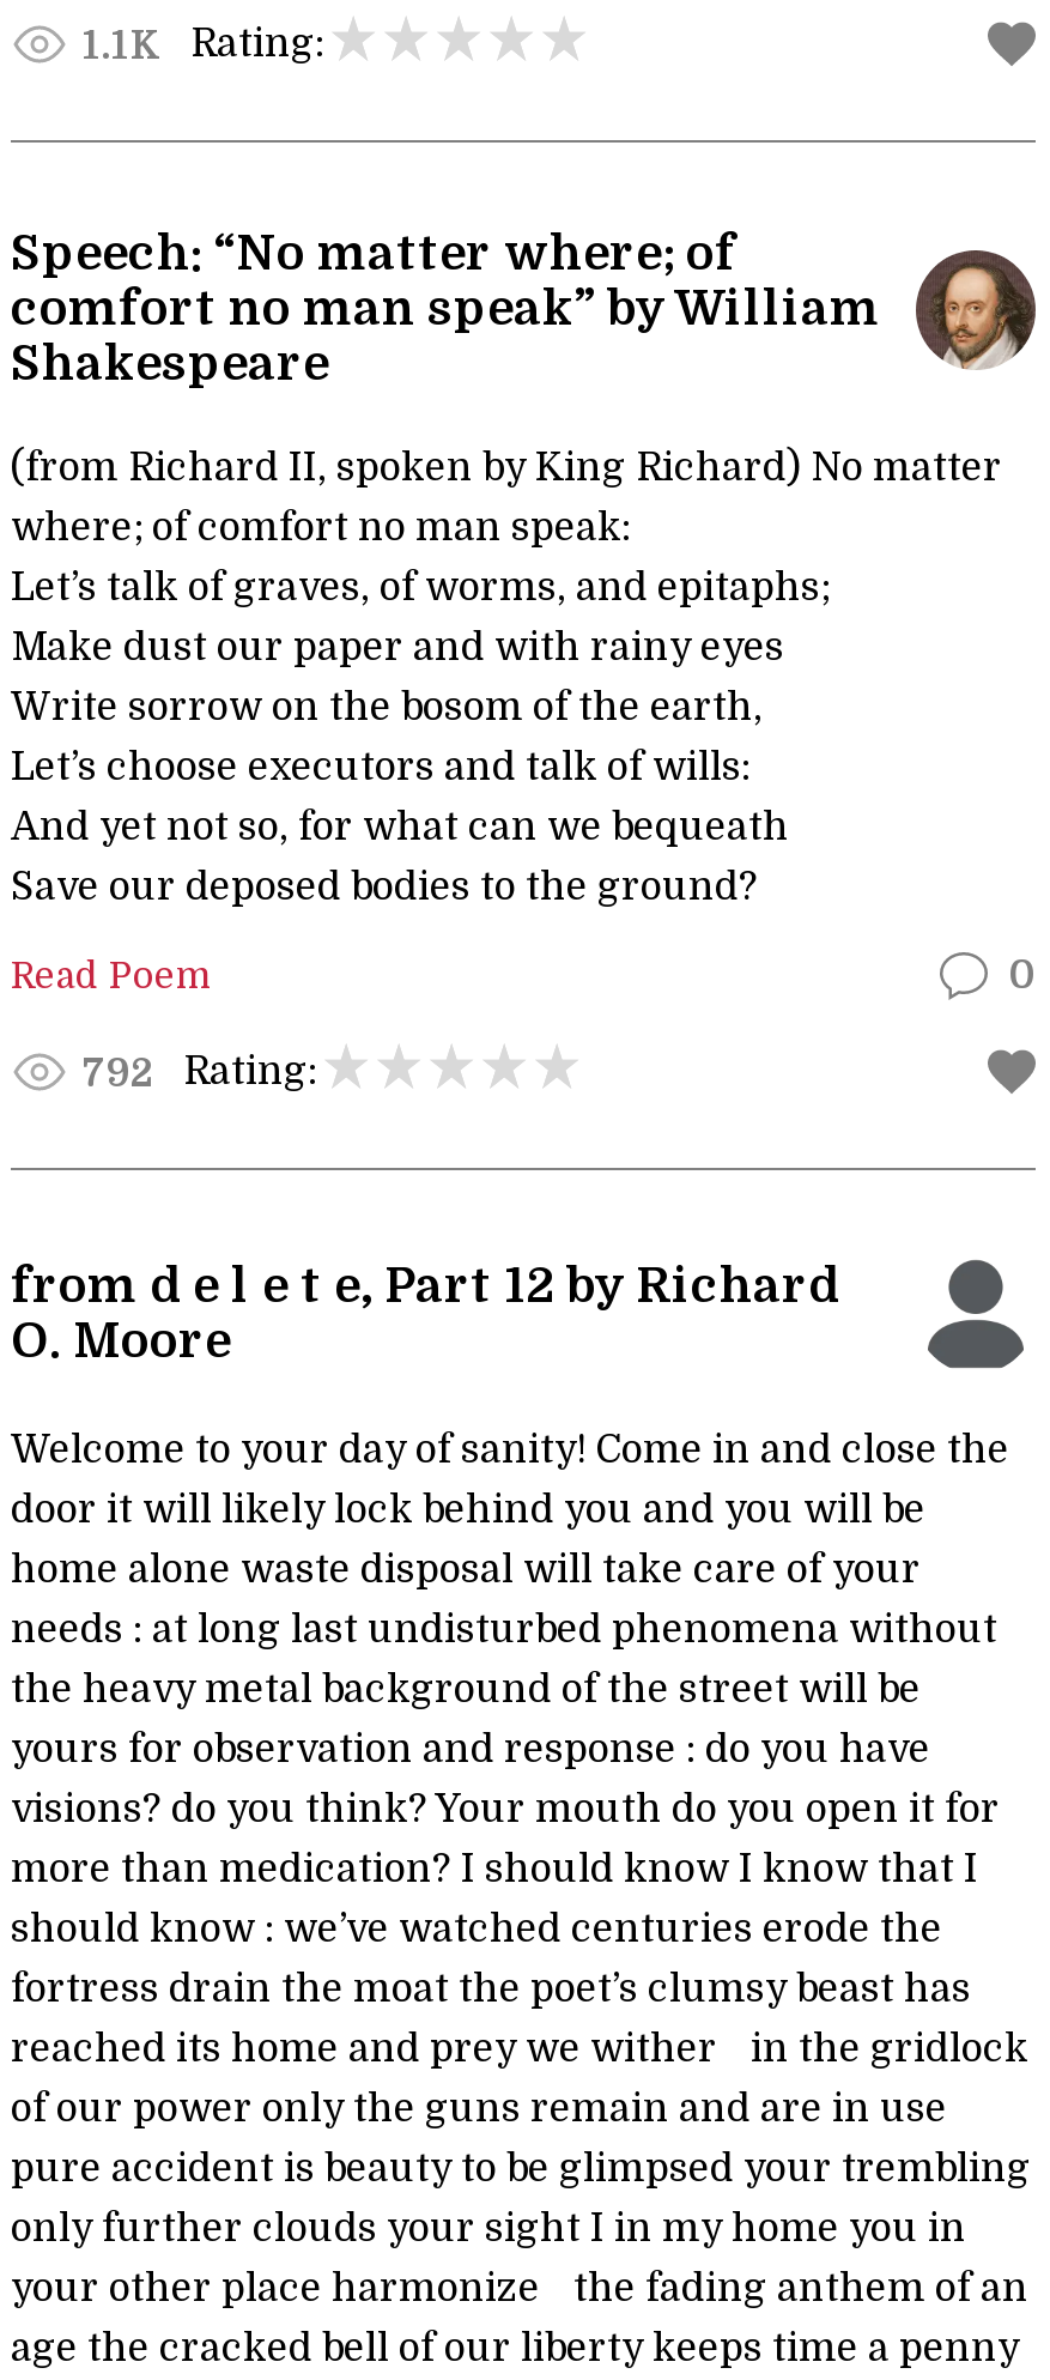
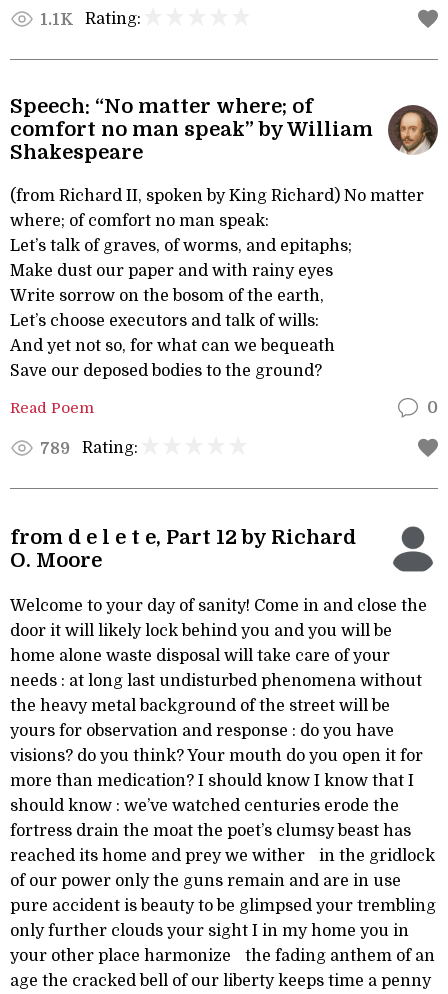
[83,1051,317,1095] 792 Rating: -> [40,439,138,458] 789 Rating:

